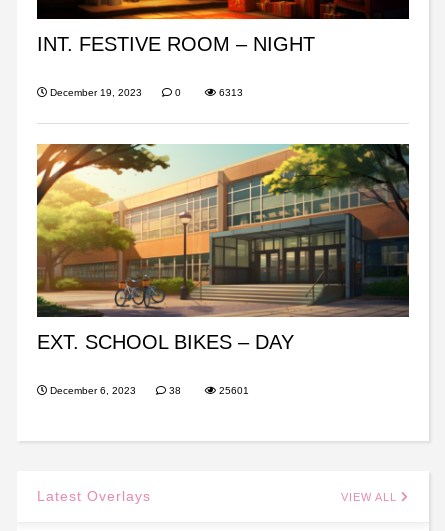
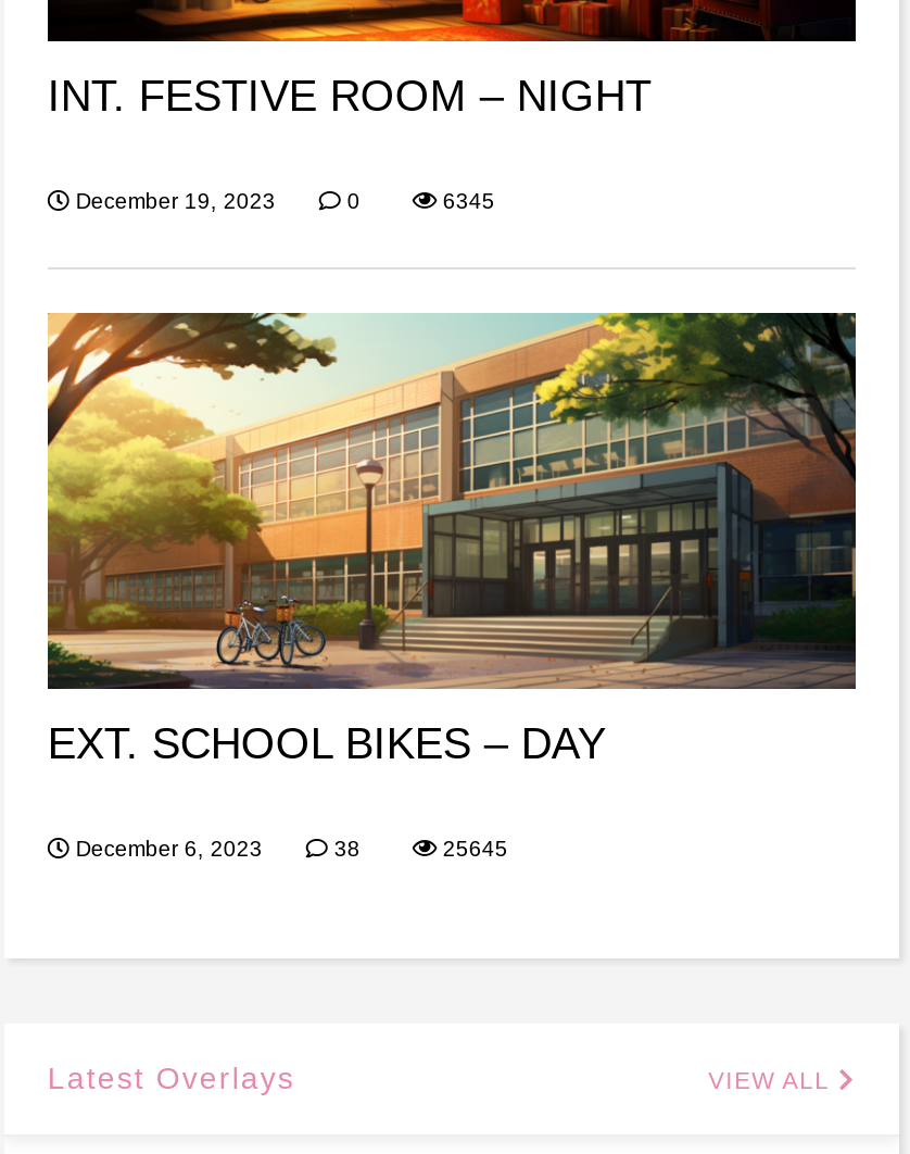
[219,87,243,98] 6313 -> [443,189,495,213] 6345
[219,385,249,396] 25601 -> [443,837,508,861] 25645

